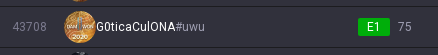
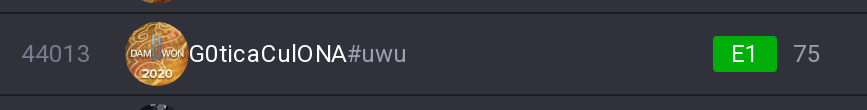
[12,20,47,34] 43708 -> [21,40,91,68] 44013

